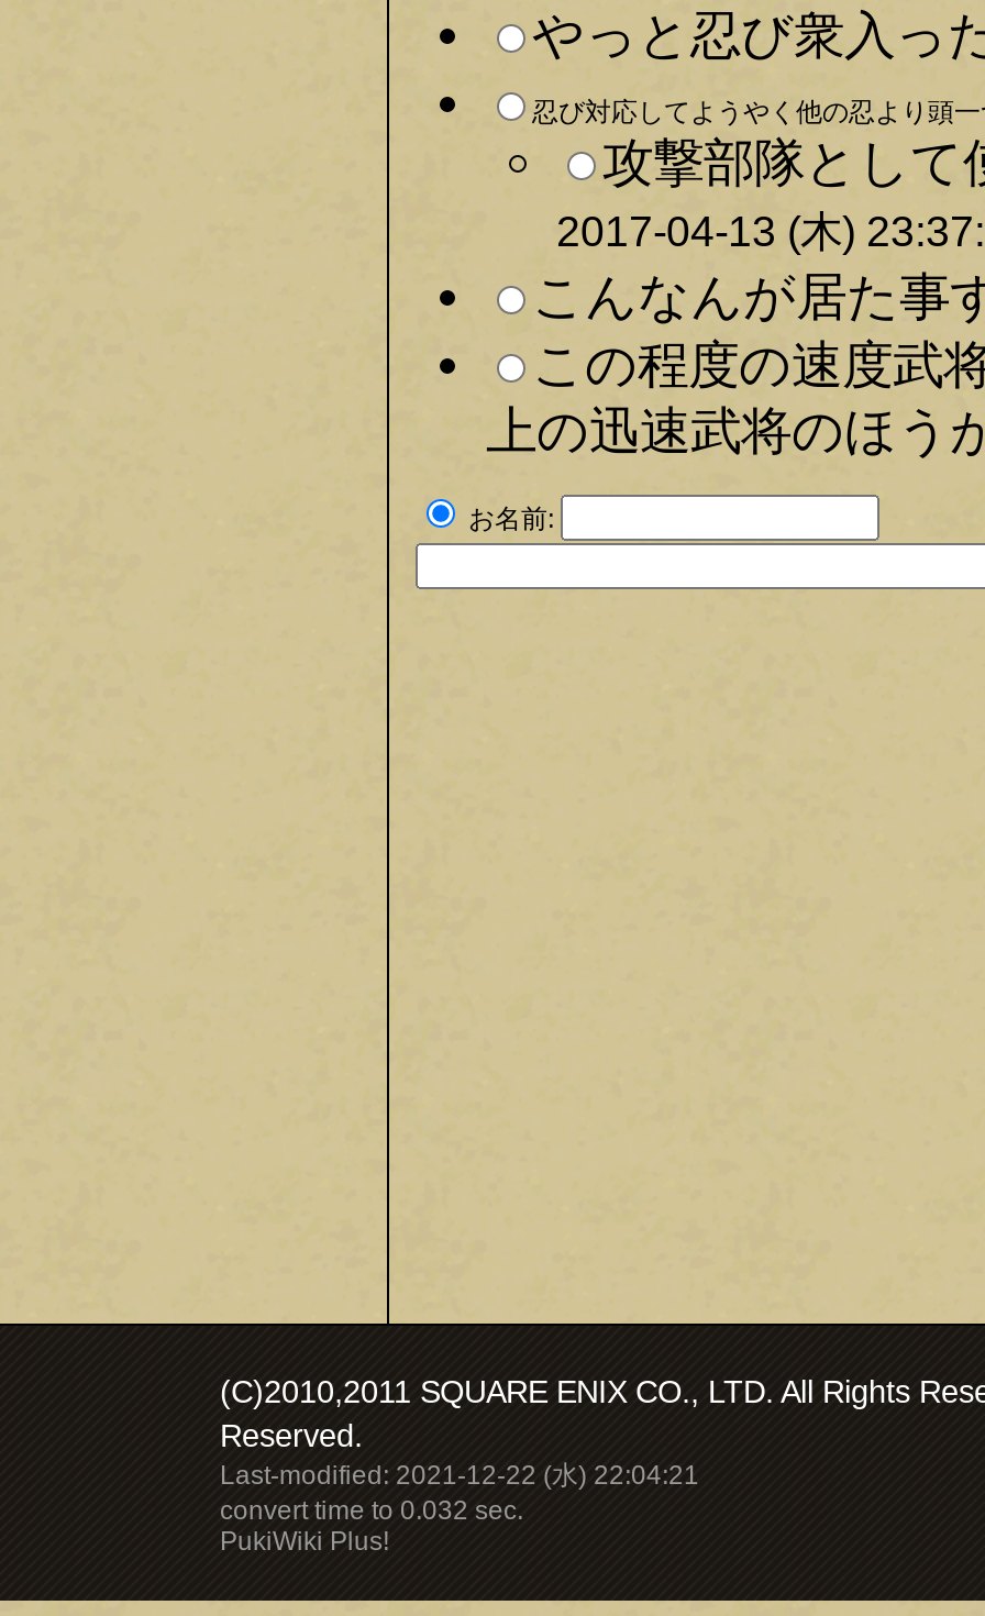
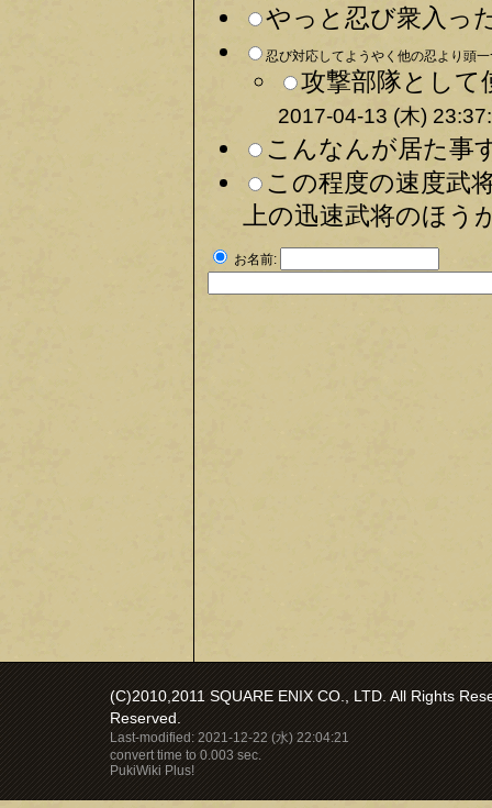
[220,1495,523,1526] convert time to 0.032 sec. -> [110,748,261,763] convert time to 0.003 sec.

